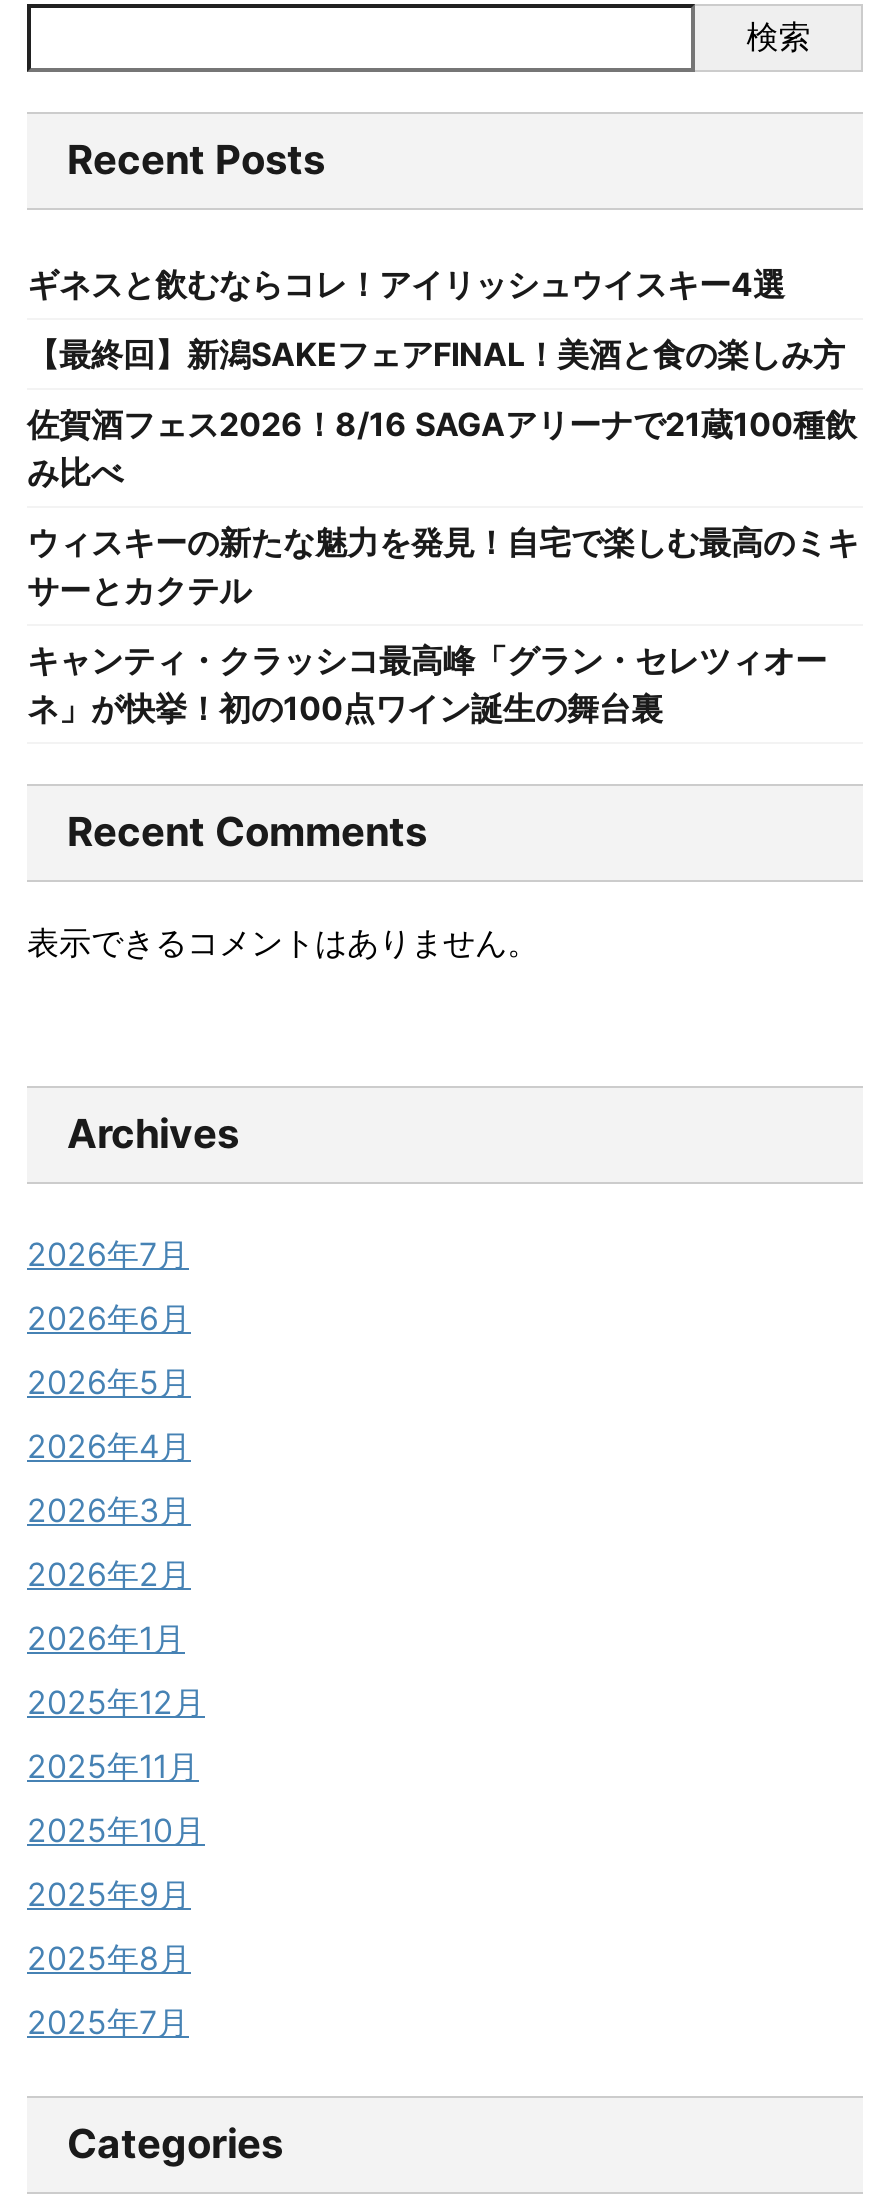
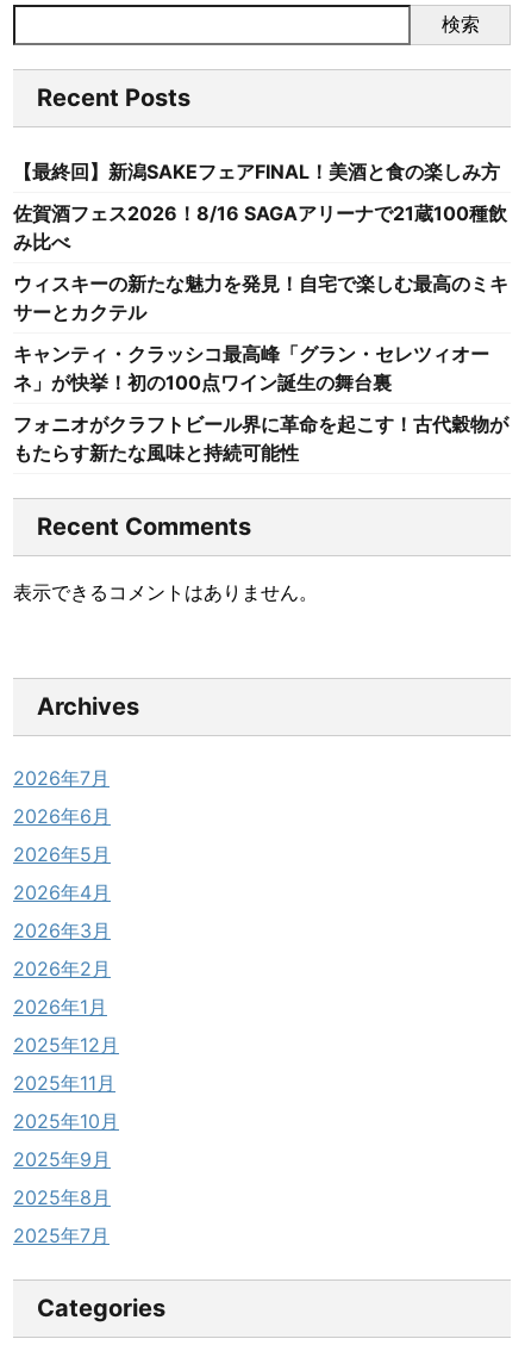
[27,263,785,303] ギネスと飲むならコレ！アイリッシュウイスキー4選 -> none
moved [27,333,859,727] -> [13,159,508,394]: 【最終回】新潟SAKEフェアFINAL！美酒と食の楽しみ方 | 佐賀酒フェス2026！8/16 SAGAアリーナで21蔵100種飲 | み比べ | ウィスキーの新たな魅力を発見！自宅で楽しむ最高のミキ | サーとカクテル | キャンティ・クラッシコ最高峰「グラン・セレツィオー | ネ」が快挙！初の100点ワイン誕生の舞台裏
none -> [13,412,508,464] フォニオがクラフトビール界に革命を起こす！古代穀物が | もたらす新たな風味と持続可能性

